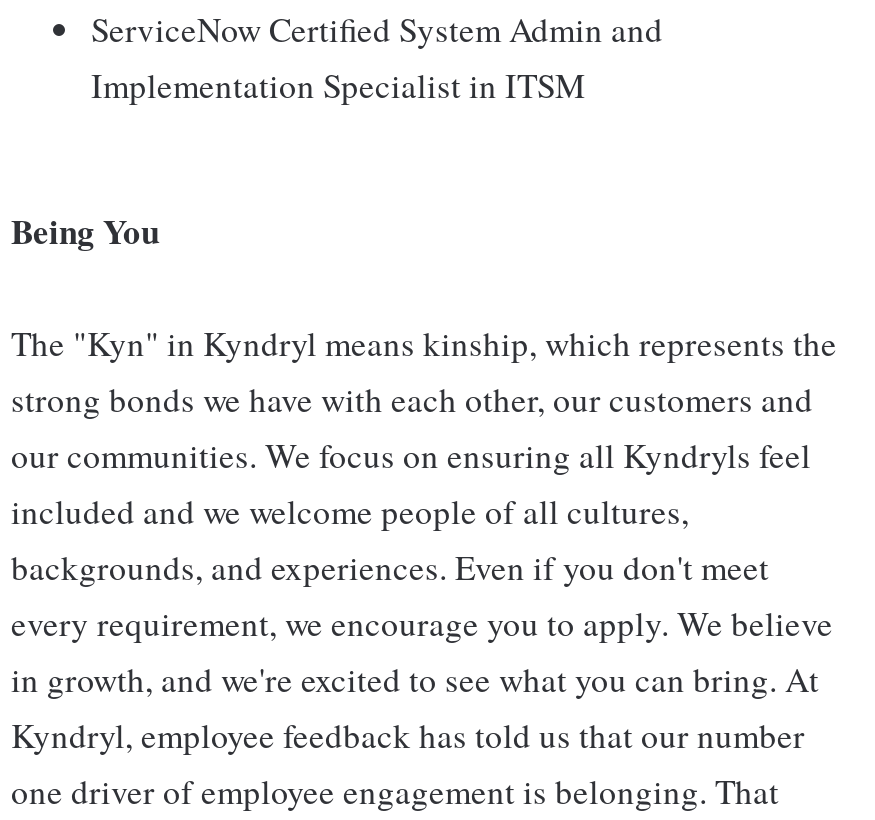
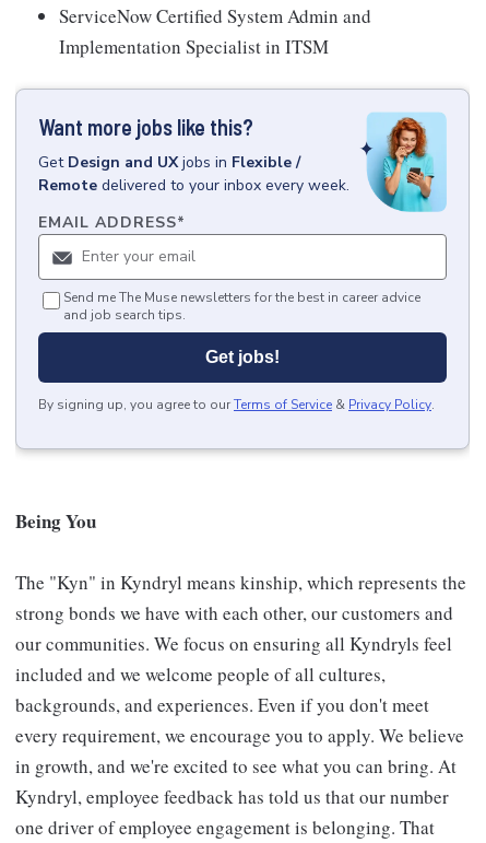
none -> [15,89,470,453] [image] | Want more jobs like this? | Get Design and UX jobs in Flexible / | Remote delivered to your inbox every week. | EMAIL ADDRESS*
none -> [38,289,435,414] Send me The Muse newsletters for the best in career advice | and job search tips. | Get jobs! | By signing up, you agree to our Terms of Service & Privacy Policy.

